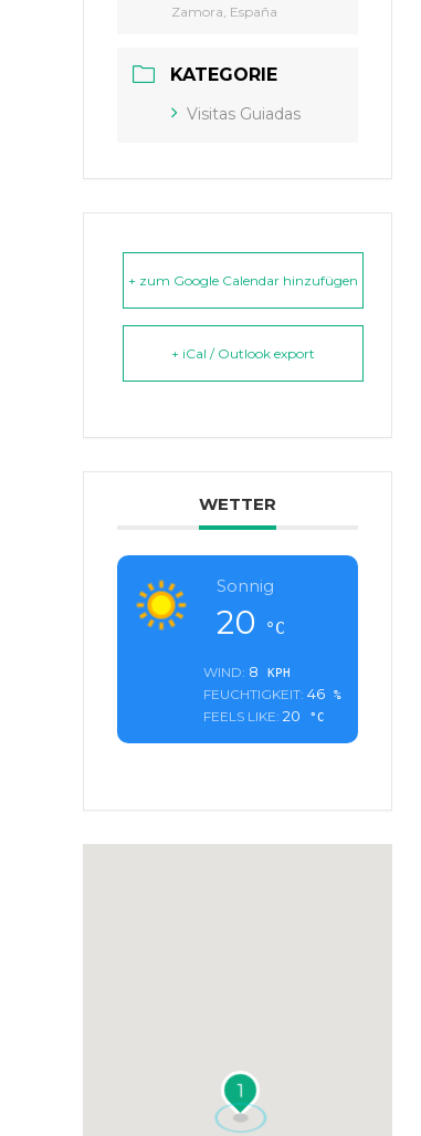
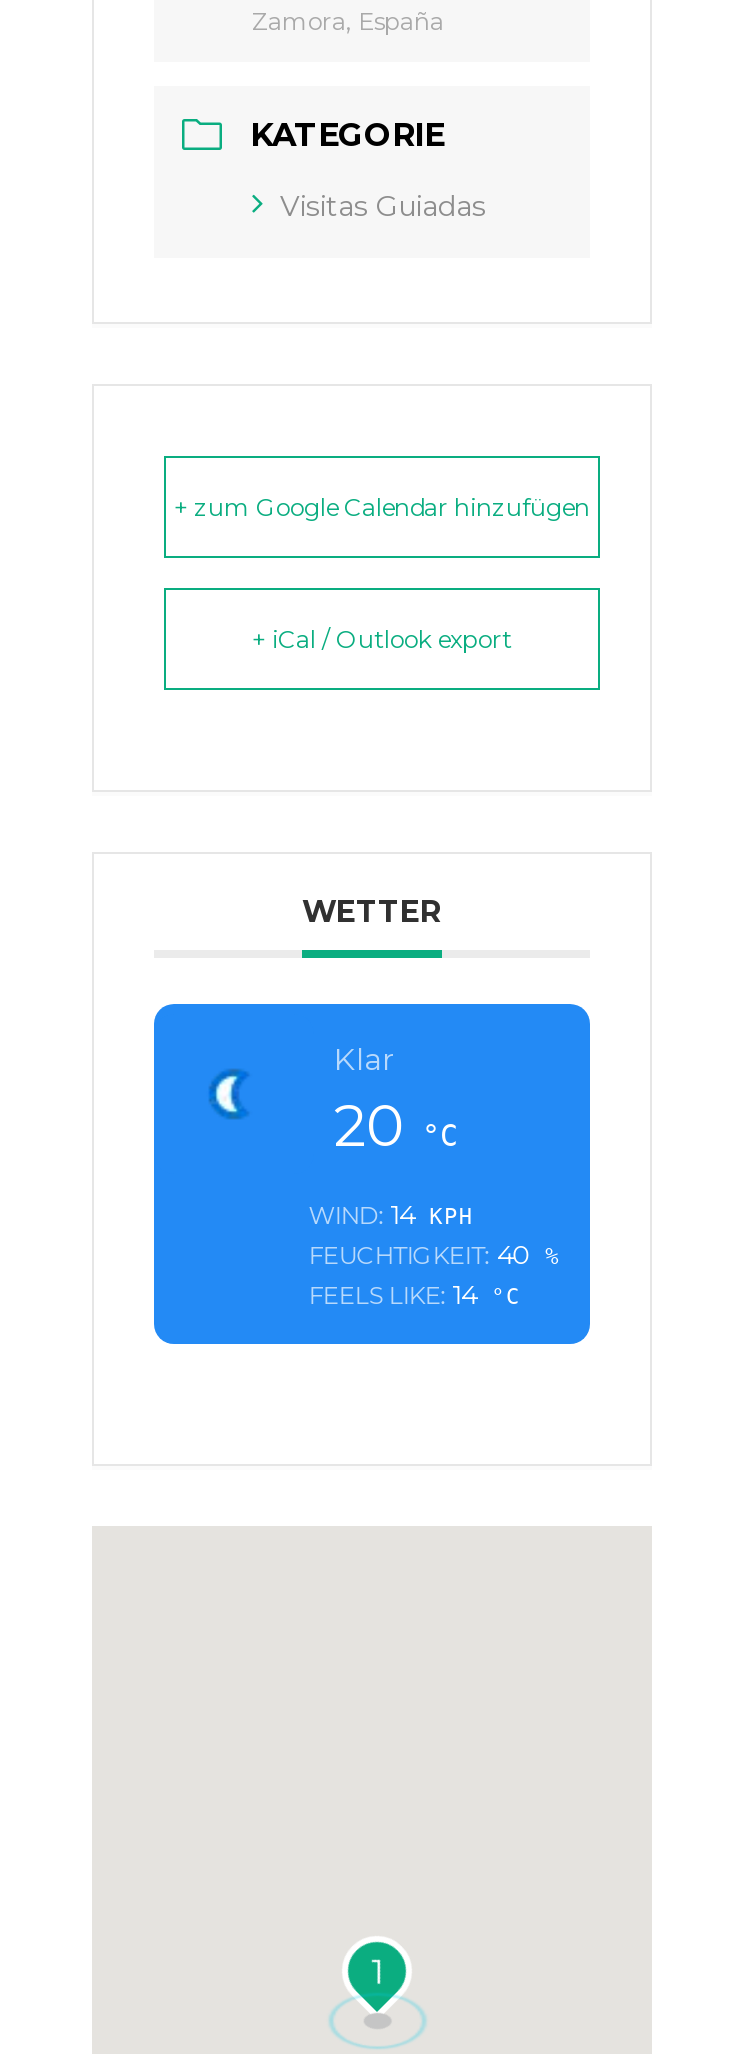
[136,576,274,632] [image] | Sonnig -> [190,1041,394,1138] [image] | Klar
[204,663,291,681] WIND: 8 KPH -> [308,1199,474,1231] WIND: 14 KPH
[204,685,341,703] FEUCHTIGKEIT: 46% -> [308,1239,560,1271] FEUCHTIGKEIT: 40%
[204,707,325,725] FEELS LIKE: 20 °C -> [308,1279,521,1311] FEELS LIKE: 14 °C

